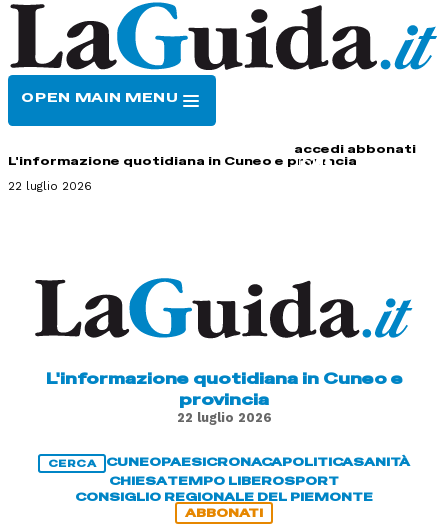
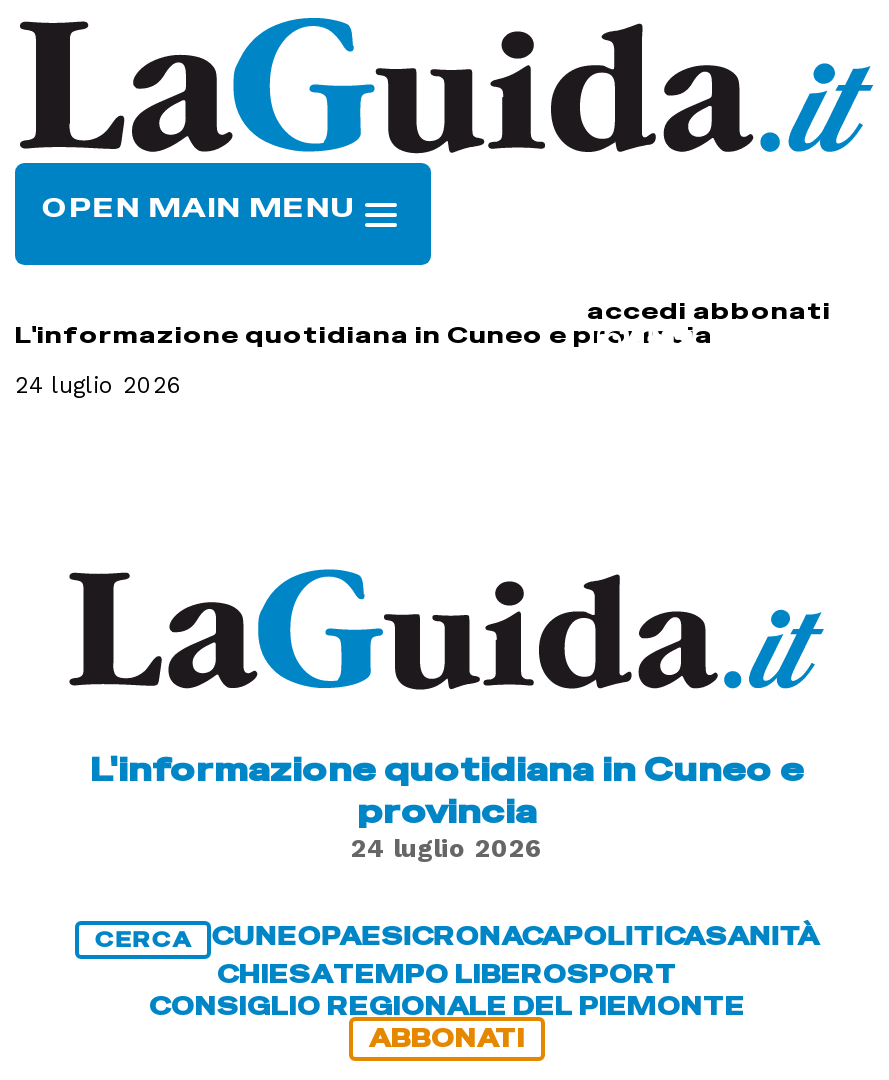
[8,179,92,193] 22 luglio 2026 -> [15,371,183,399] 24 luglio 2026
[176,410,271,425] 22 luglio 2026 -> [351,833,543,863] 24 luglio 2026

